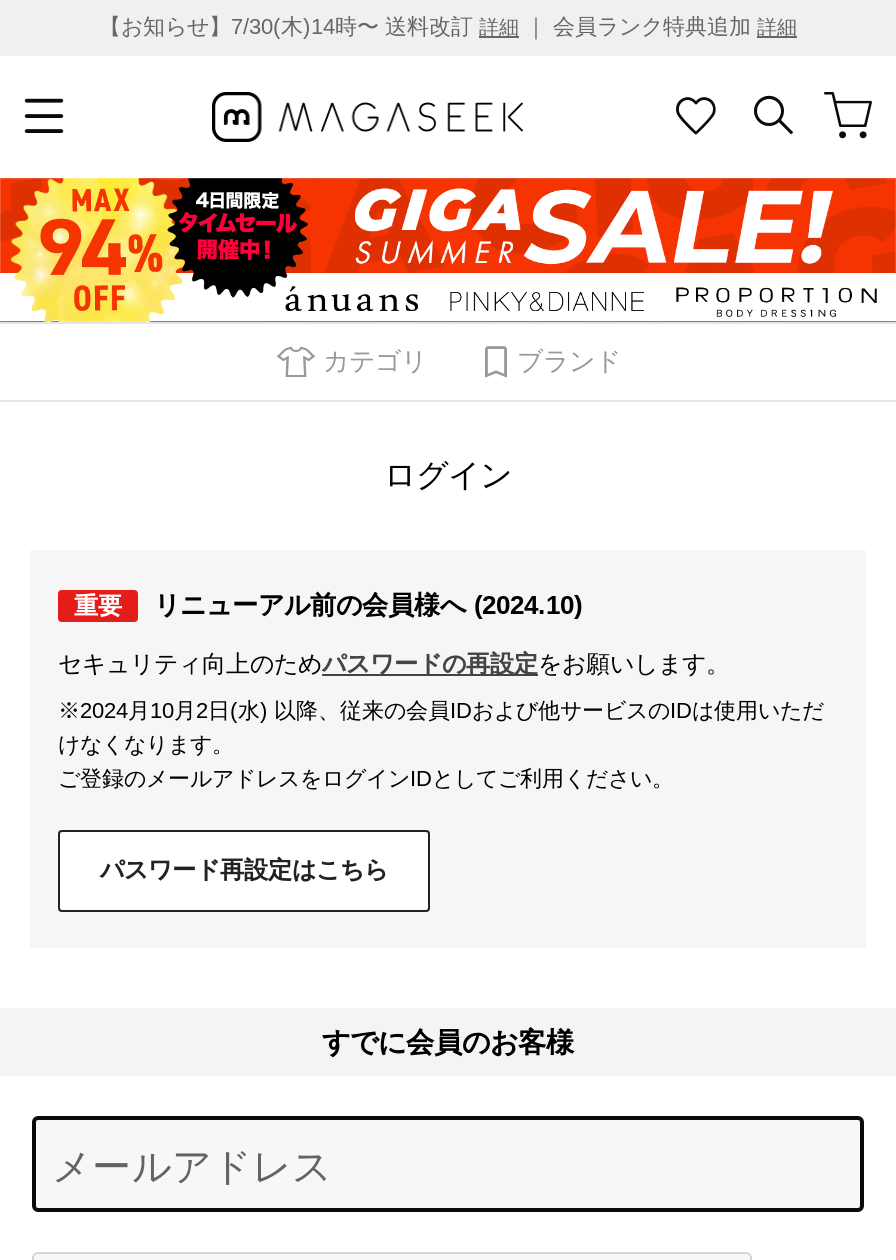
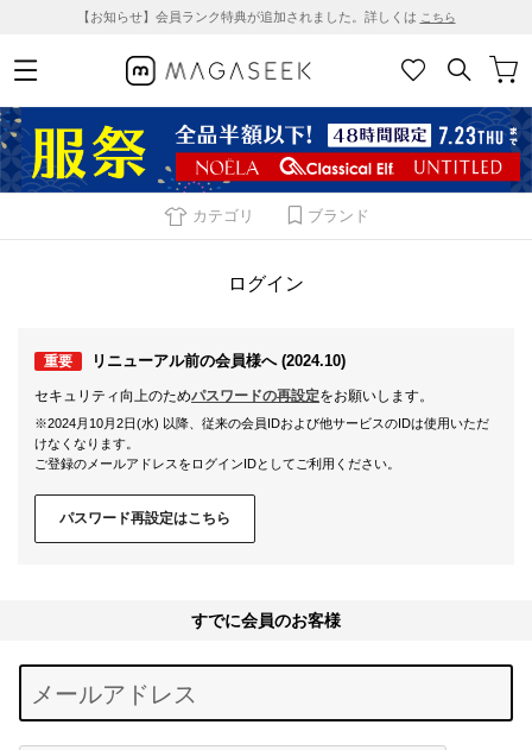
[99,14,797,38] 【お知らせ】7/30(木)14時〜 送料改訂詳細｜ 会員ランク特典追加詳細 -> [77,10,455,24] 【お知らせ】会員ランク特典が追加されました。詳しくはこちら
[6,176,890,324] [image] -> [4,106,528,194] [image]

